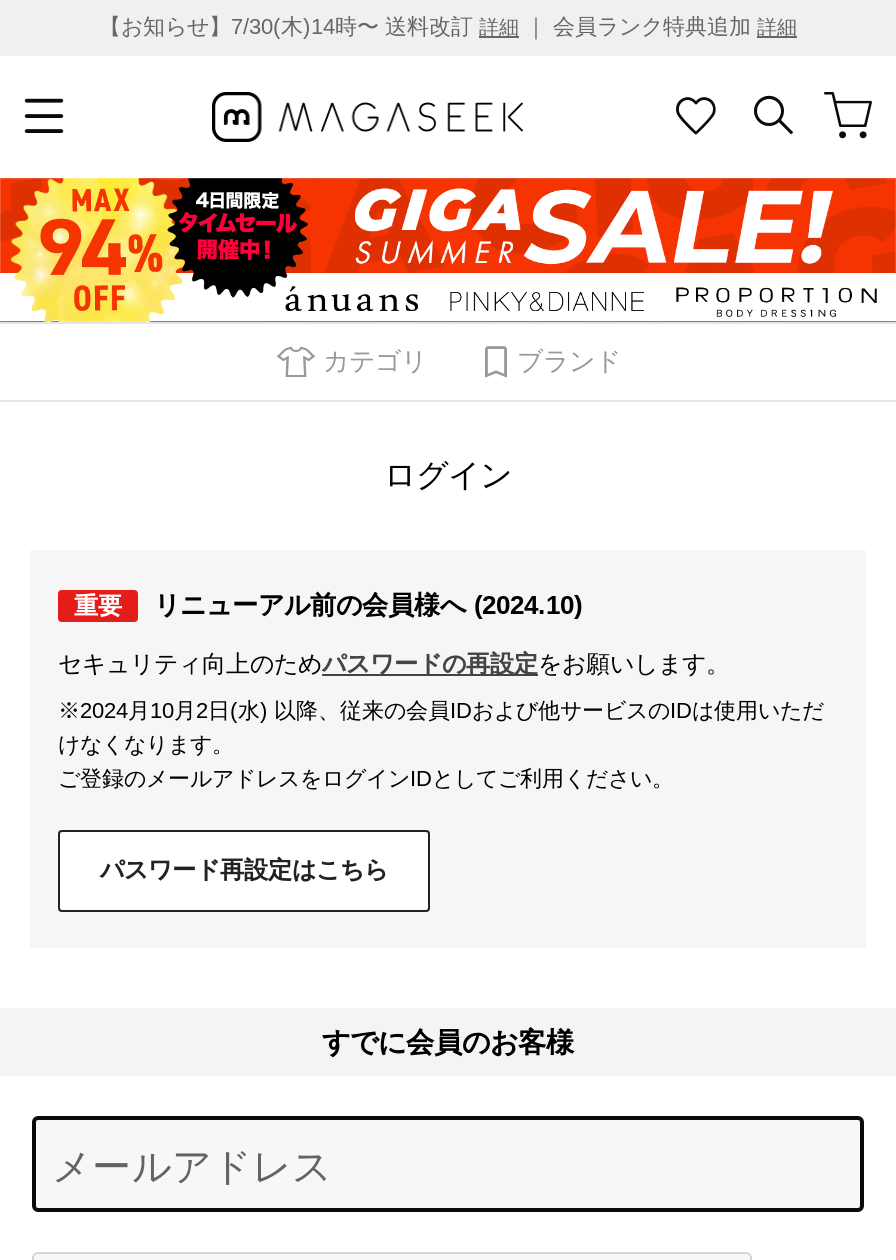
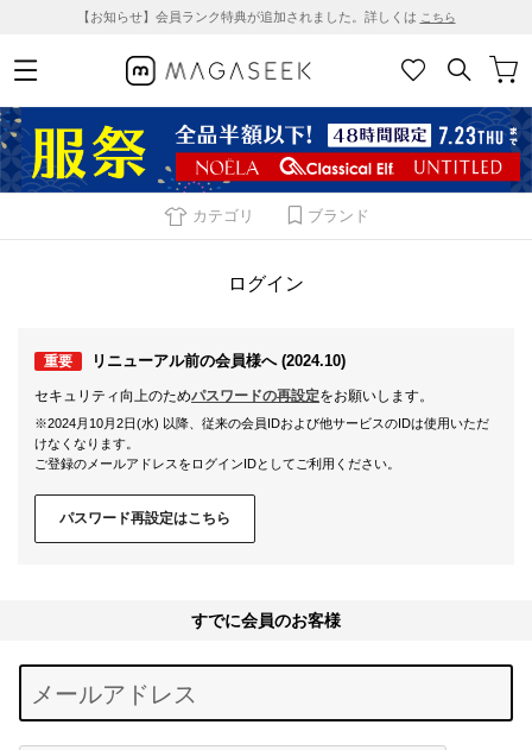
[99,14,797,38] 【お知らせ】7/30(木)14時〜 送料改訂詳細｜ 会員ランク特典追加詳細 -> [77,10,455,24] 【お知らせ】会員ランク特典が追加されました。詳しくはこちら
[6,176,890,324] [image] -> [4,106,528,194] [image]

